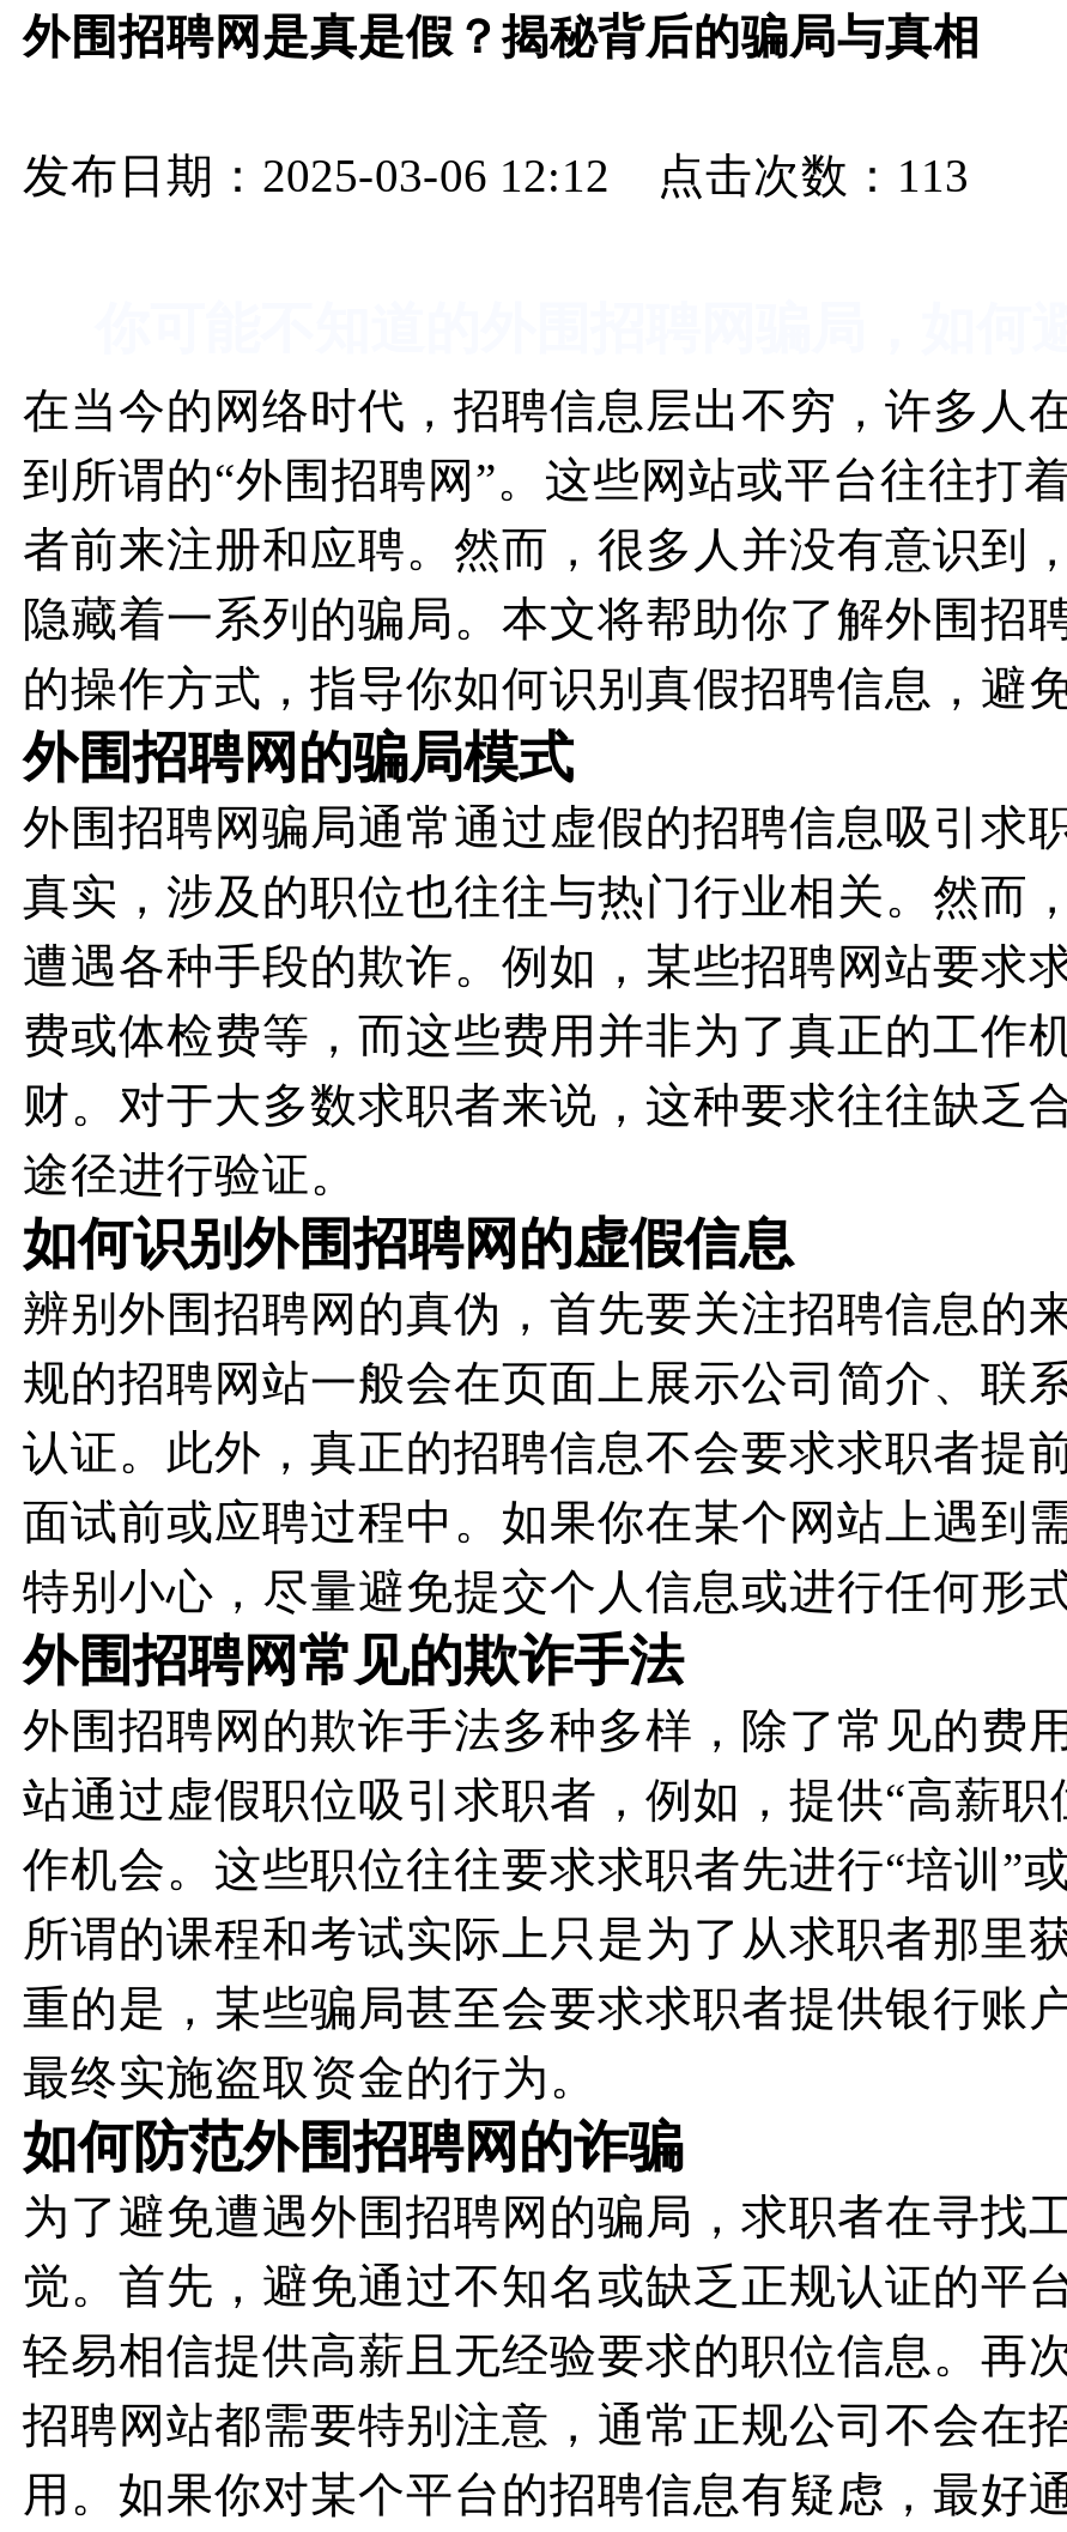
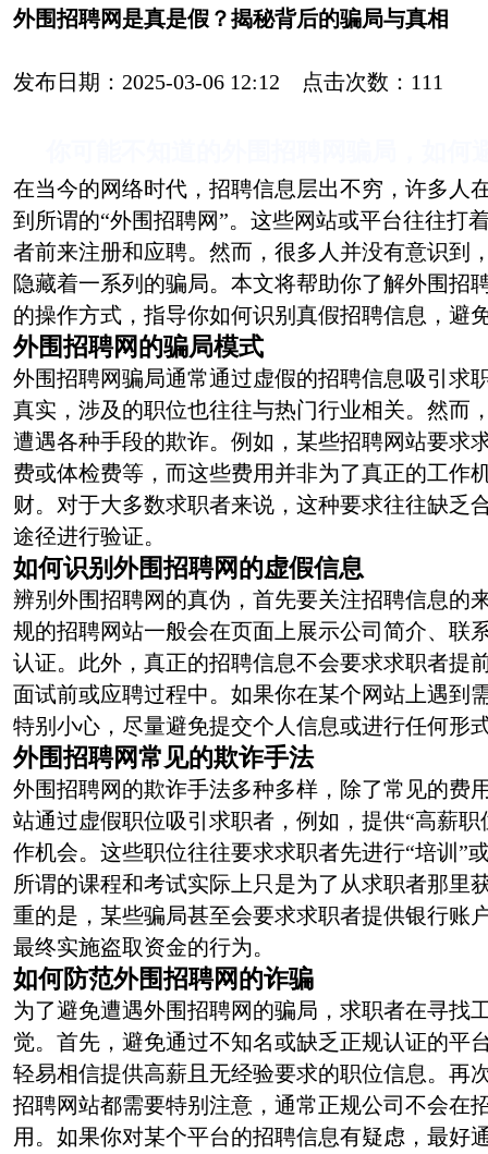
[23,151,969,202] 发布日期：2025-03-06 12:12 点击次数：113 -> [13,71,443,94] 发布日期：2025-03-06 12:12 点击次数：111

